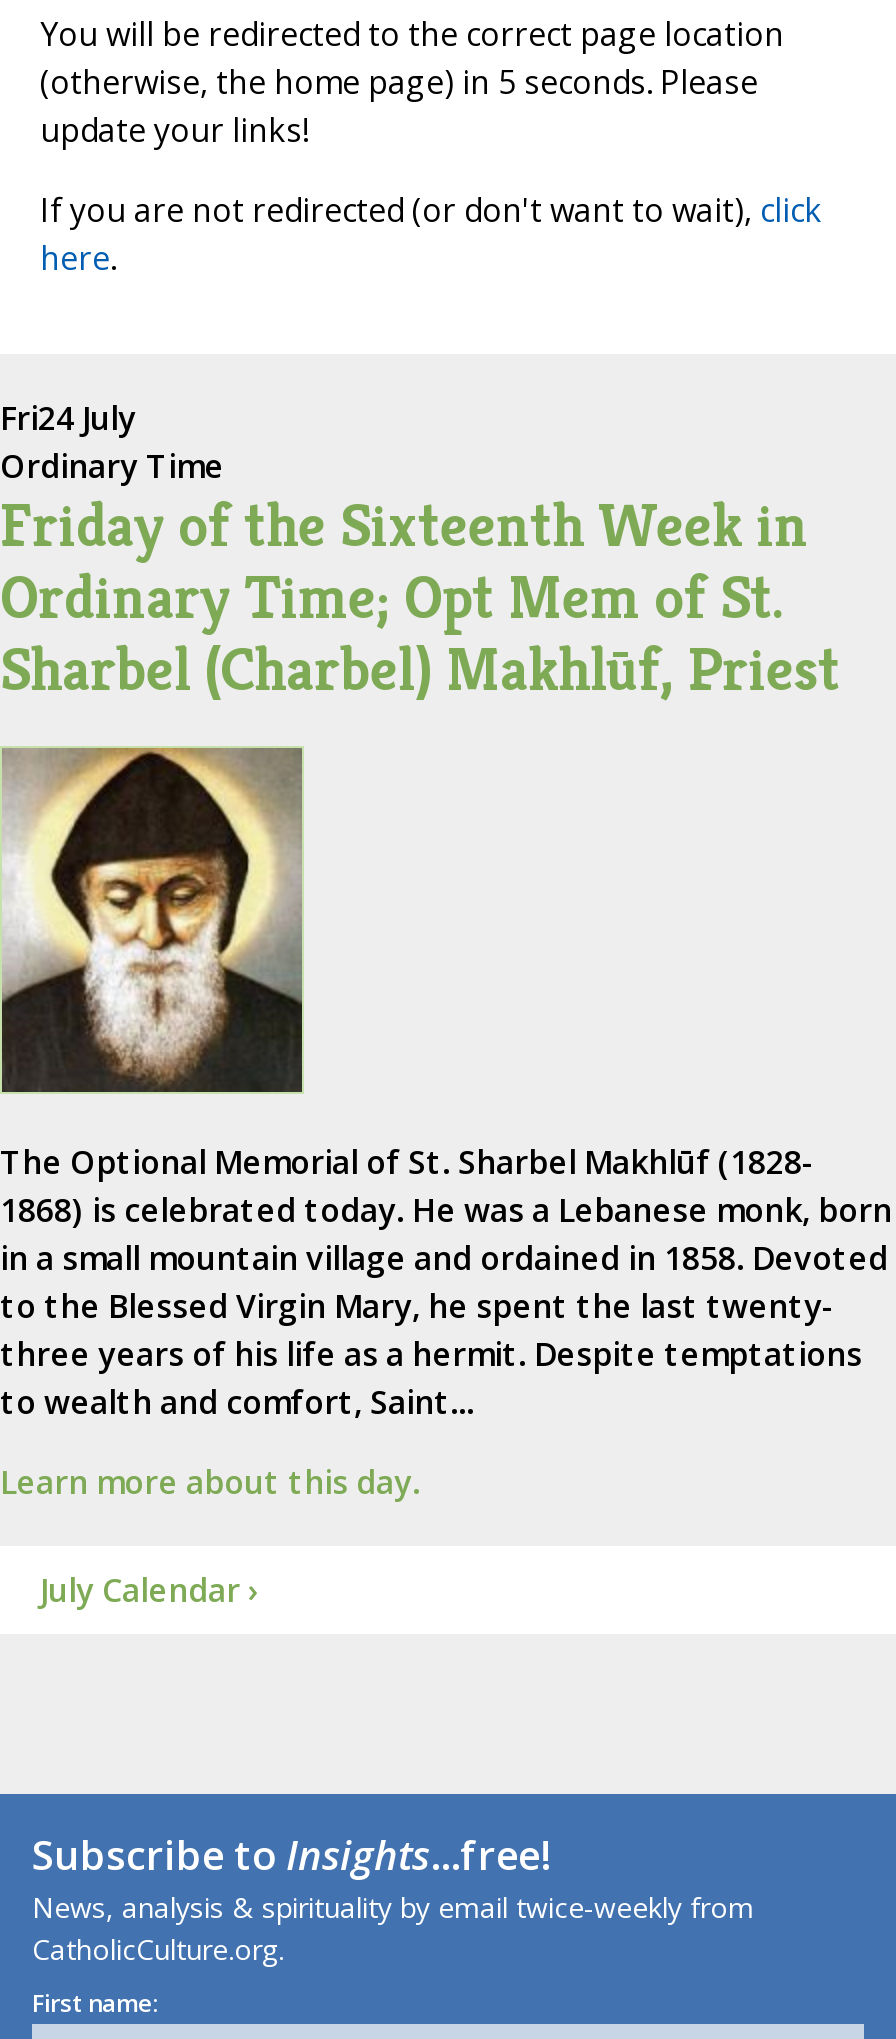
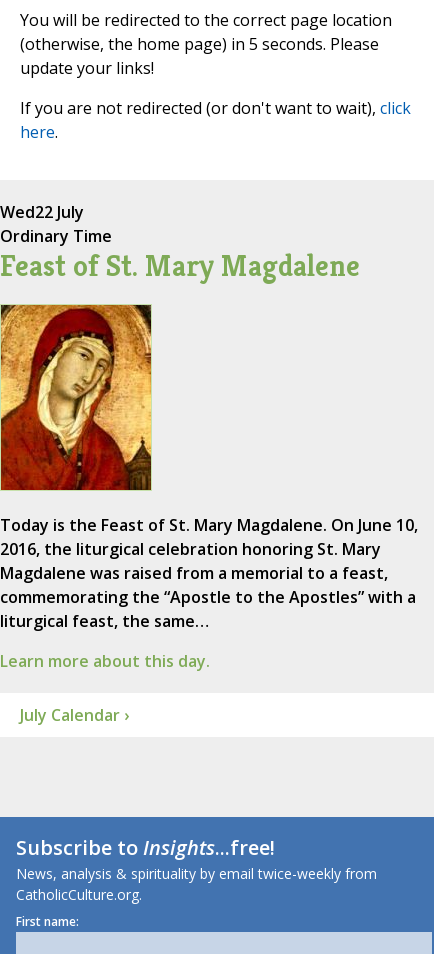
[0,396,136,440] Fri24 July -> [0,201,84,223] Wed22 July
[0,488,840,708] Friday of the Sixteenth Week in | Ordinary Time; Opt Mem of St. | Sharbel (Charbel) Makhlūf, Priest -> [0,247,360,285] Feast of St. Mary Magdalene
[6,746,304,1008] [image] -> [3,365,152,483] [image]
[0,1140,892,1424] The Optional Memorial of St. Sharbel Makhlūf (1828- | 1868) is celebrated today. He was a Lebanese monk, born | in a small mountain village and ordained in 1858. Devoted | to the Blessed Virgin Mary, he spent the last twenty- | three years of his life as a hermit. Despite temptations | to wealth and comfort, Saint… -> [0,514,418,632] Today is the Feast of St. Mary Magdalene. On June 10, | 2016, the liturgical celebration honoring St. Mary | Magdalene was raised from a memorial to a feast, | commemorating the “Apostle to the Apostles” with a | liturgical feast, the same…

